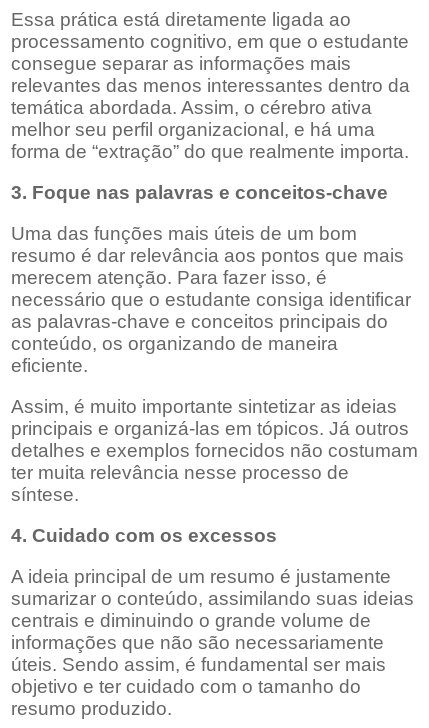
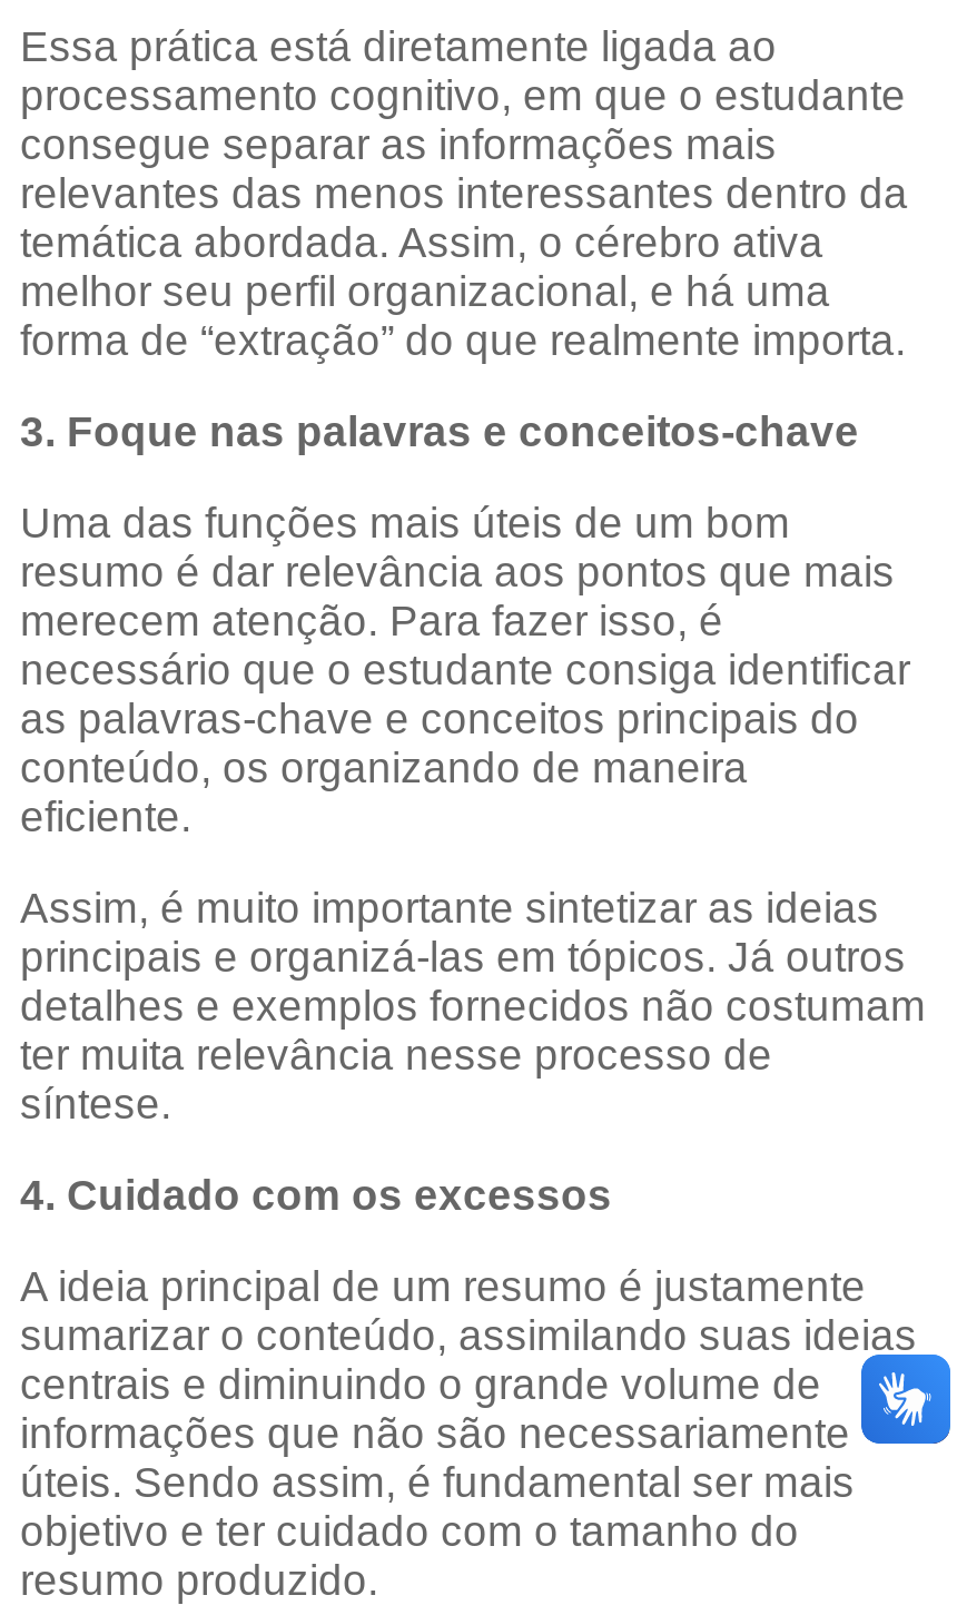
none -> [859,1352,953,1446] [image]

